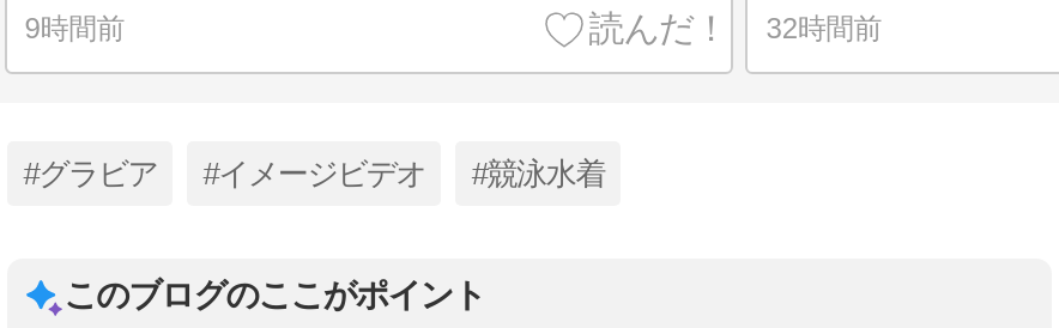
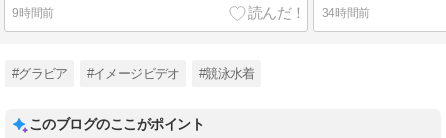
[766,11,881,45] 32時間前 -> [322,6,370,20] 34時間前

